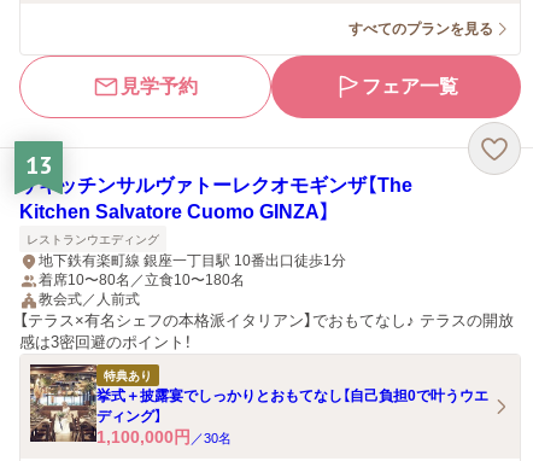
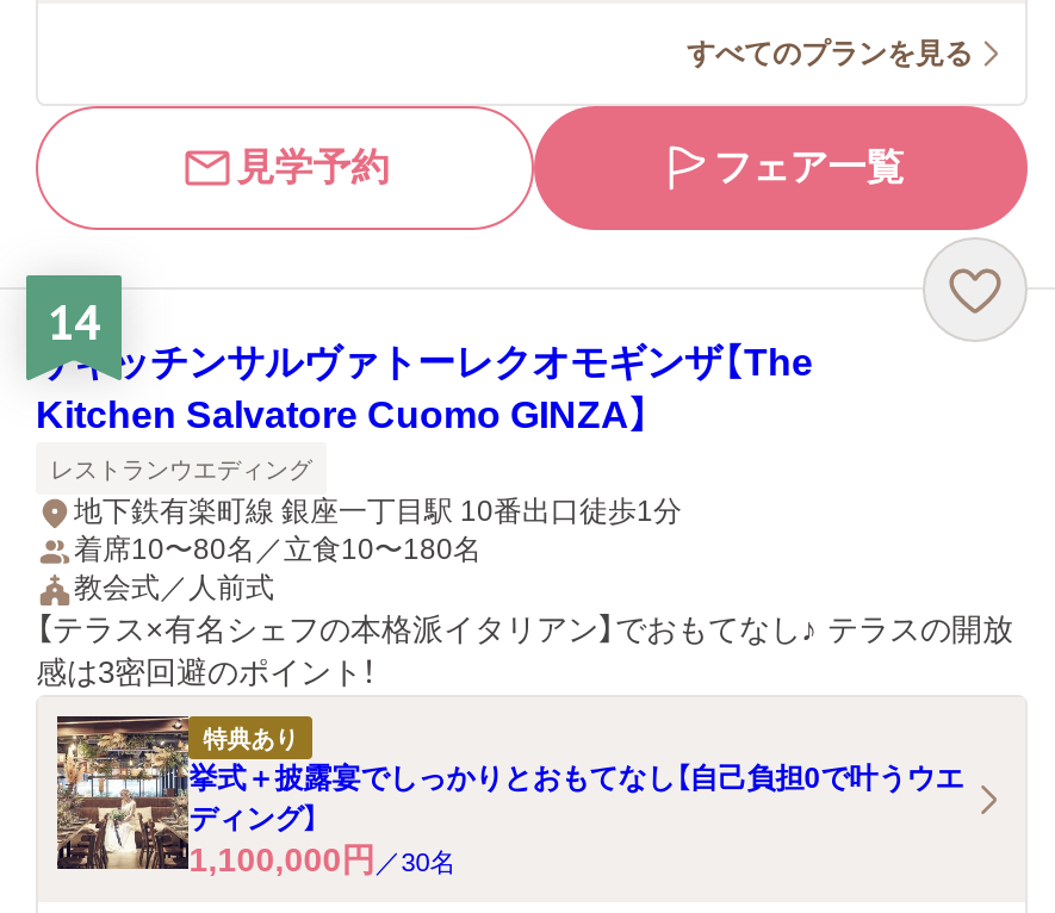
[25,150,52,181] 13 -> [48,292,100,354] 14

